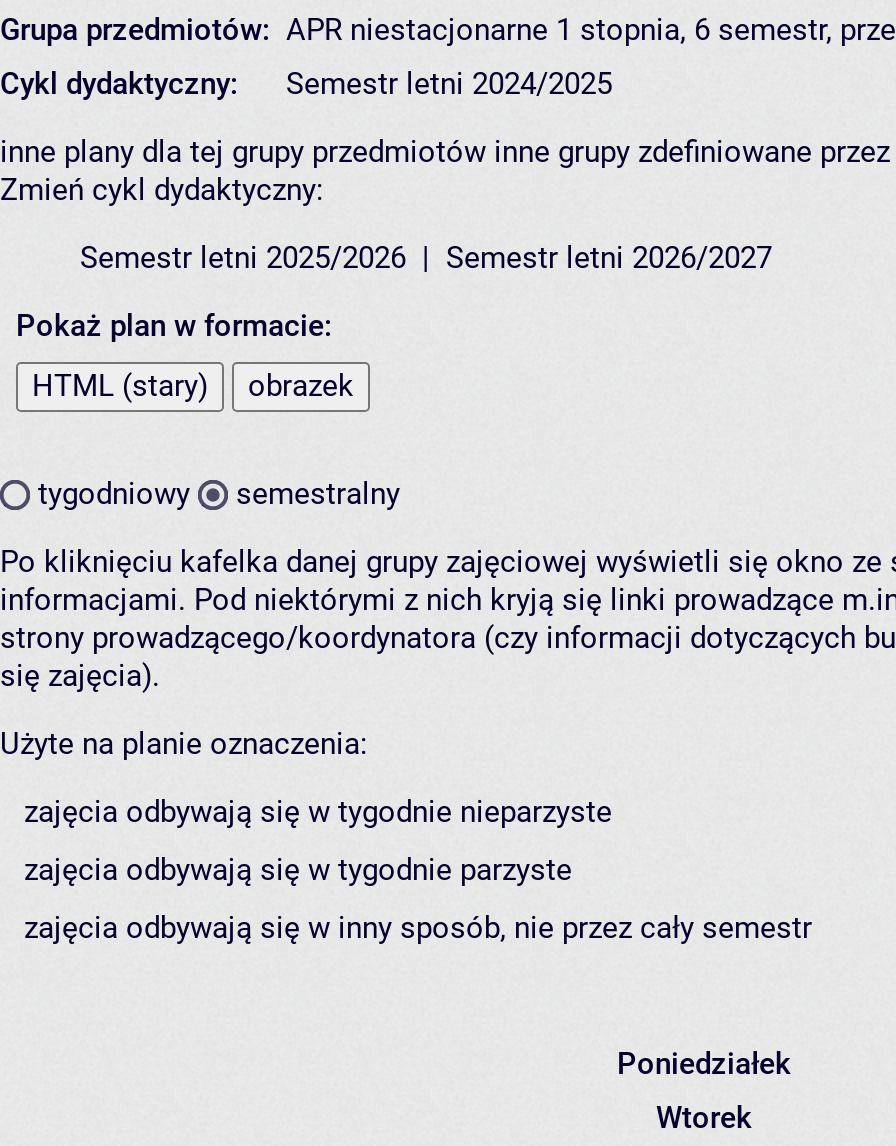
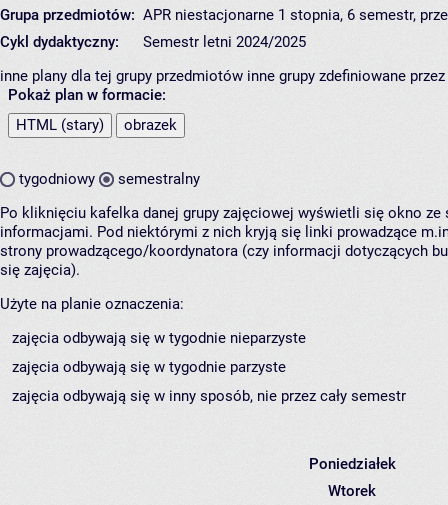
[0,172,772,276] Zmień cykl dydaktyczny: | Semestr letni 2025/2026 | Semestr letni 2026/2027 -> none

